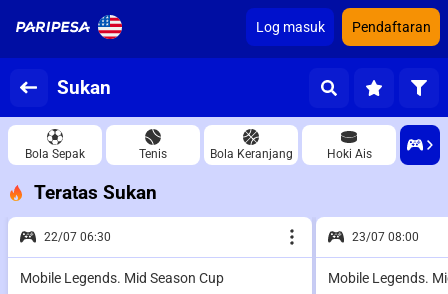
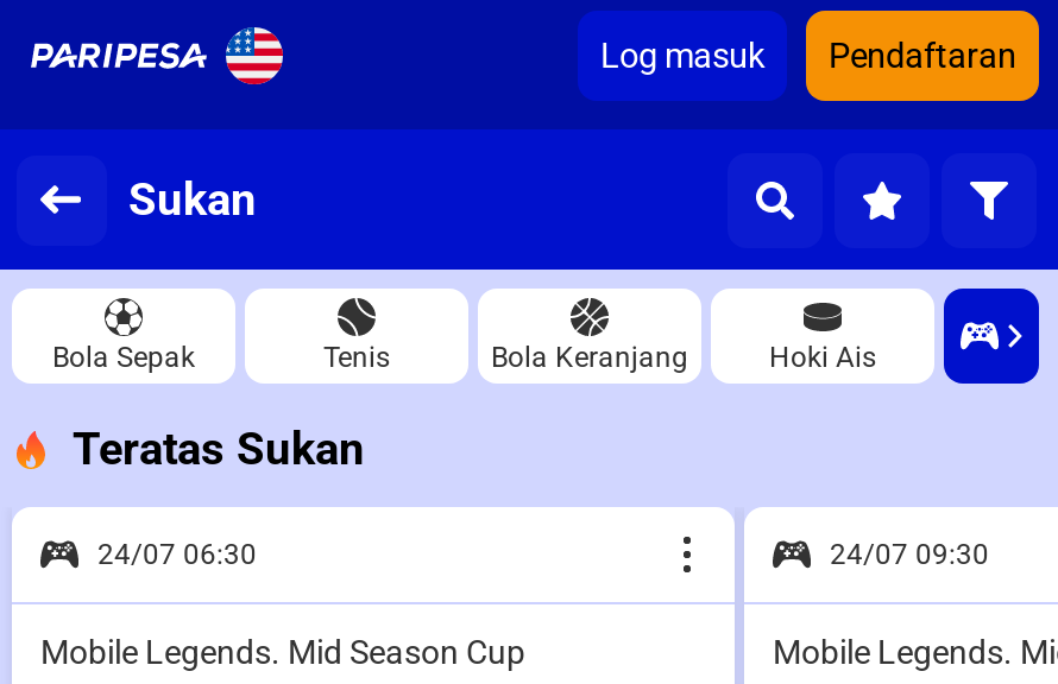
[44,229,111,243] 22/07 06:30 -> [97,537,257,570] 24/07 06:30
[352,229,419,243] 23/07 08:00 -> [830,537,989,570] 24/07 09:30

